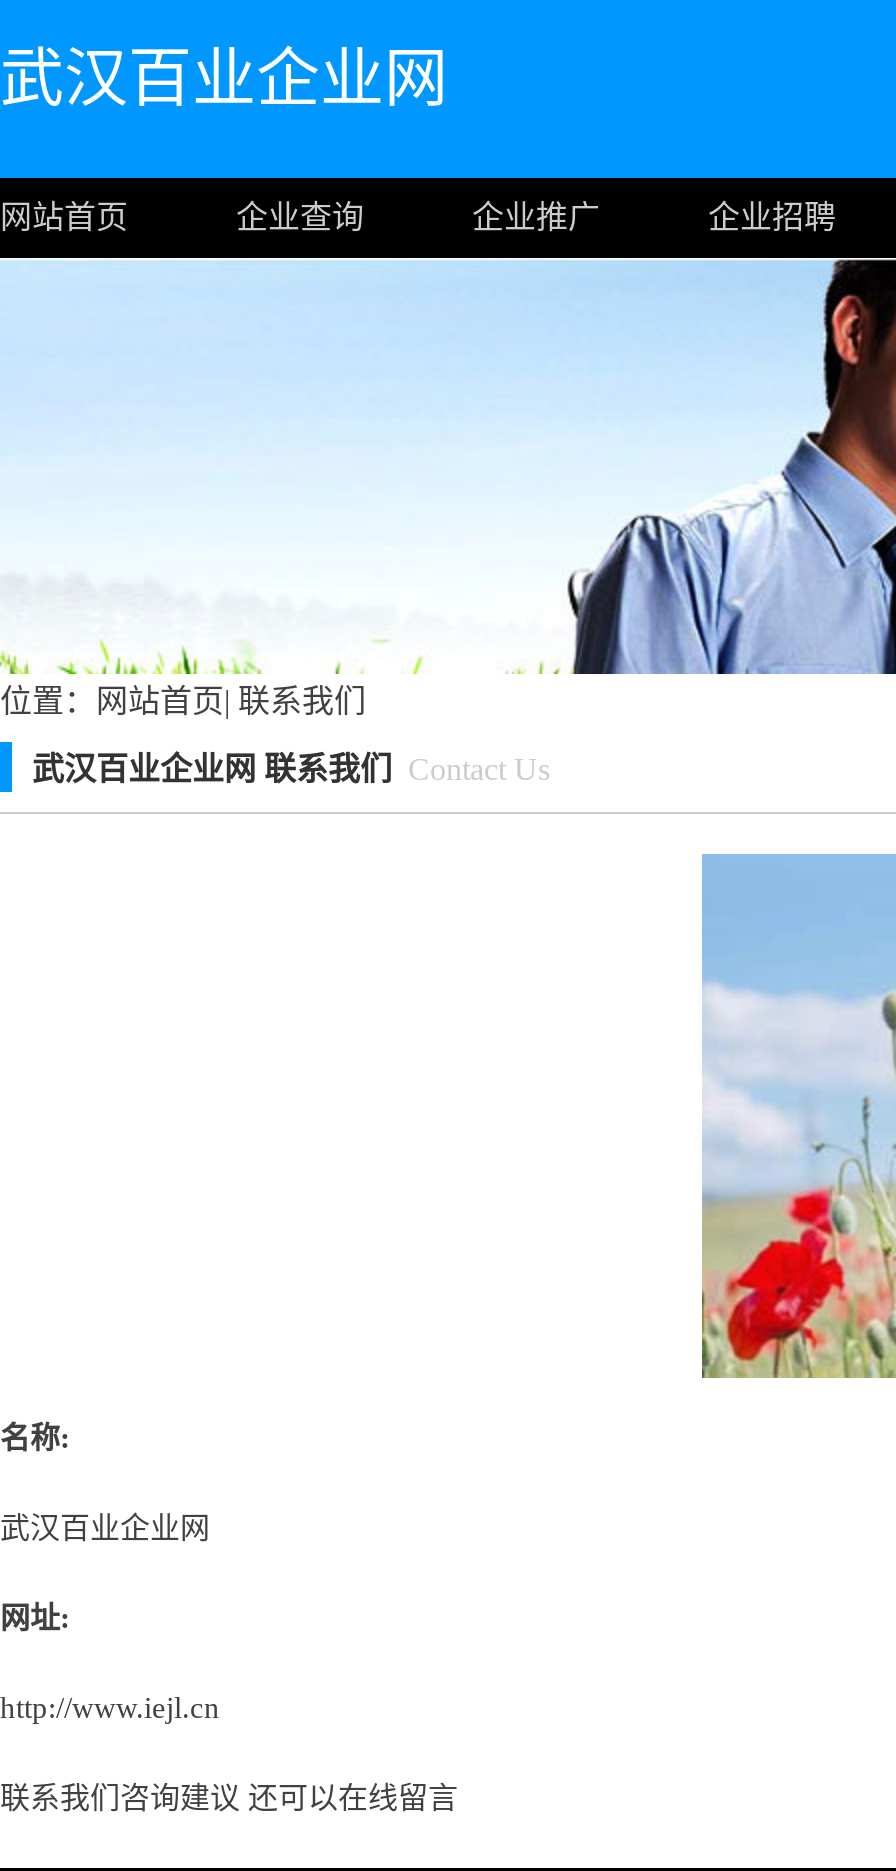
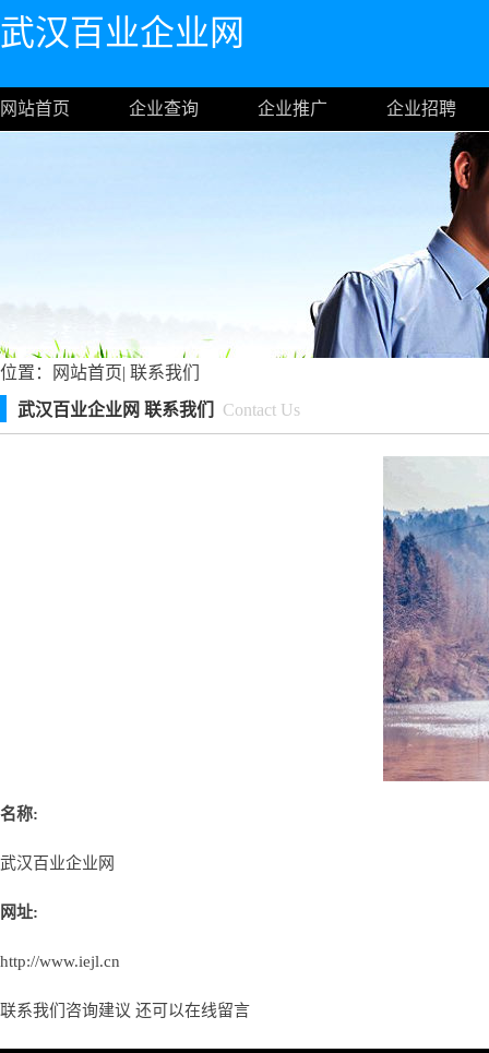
[702,854,890,1378] [image] -> [383,457,486,781] [image]

